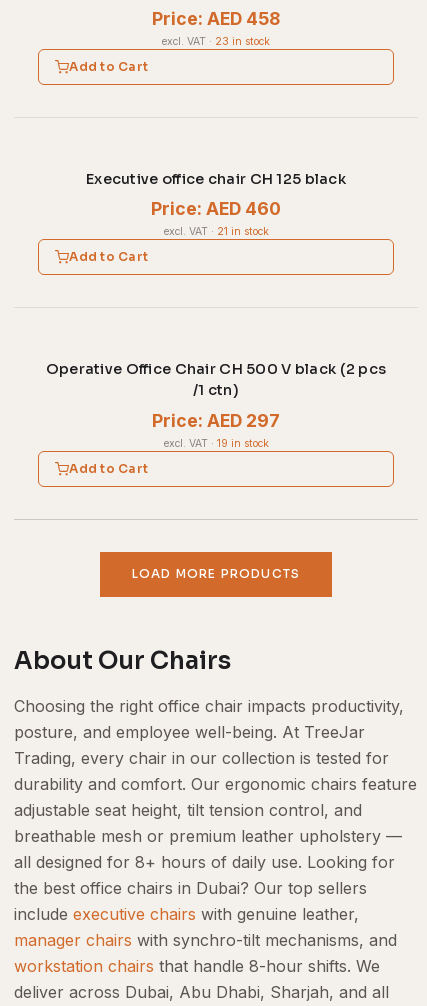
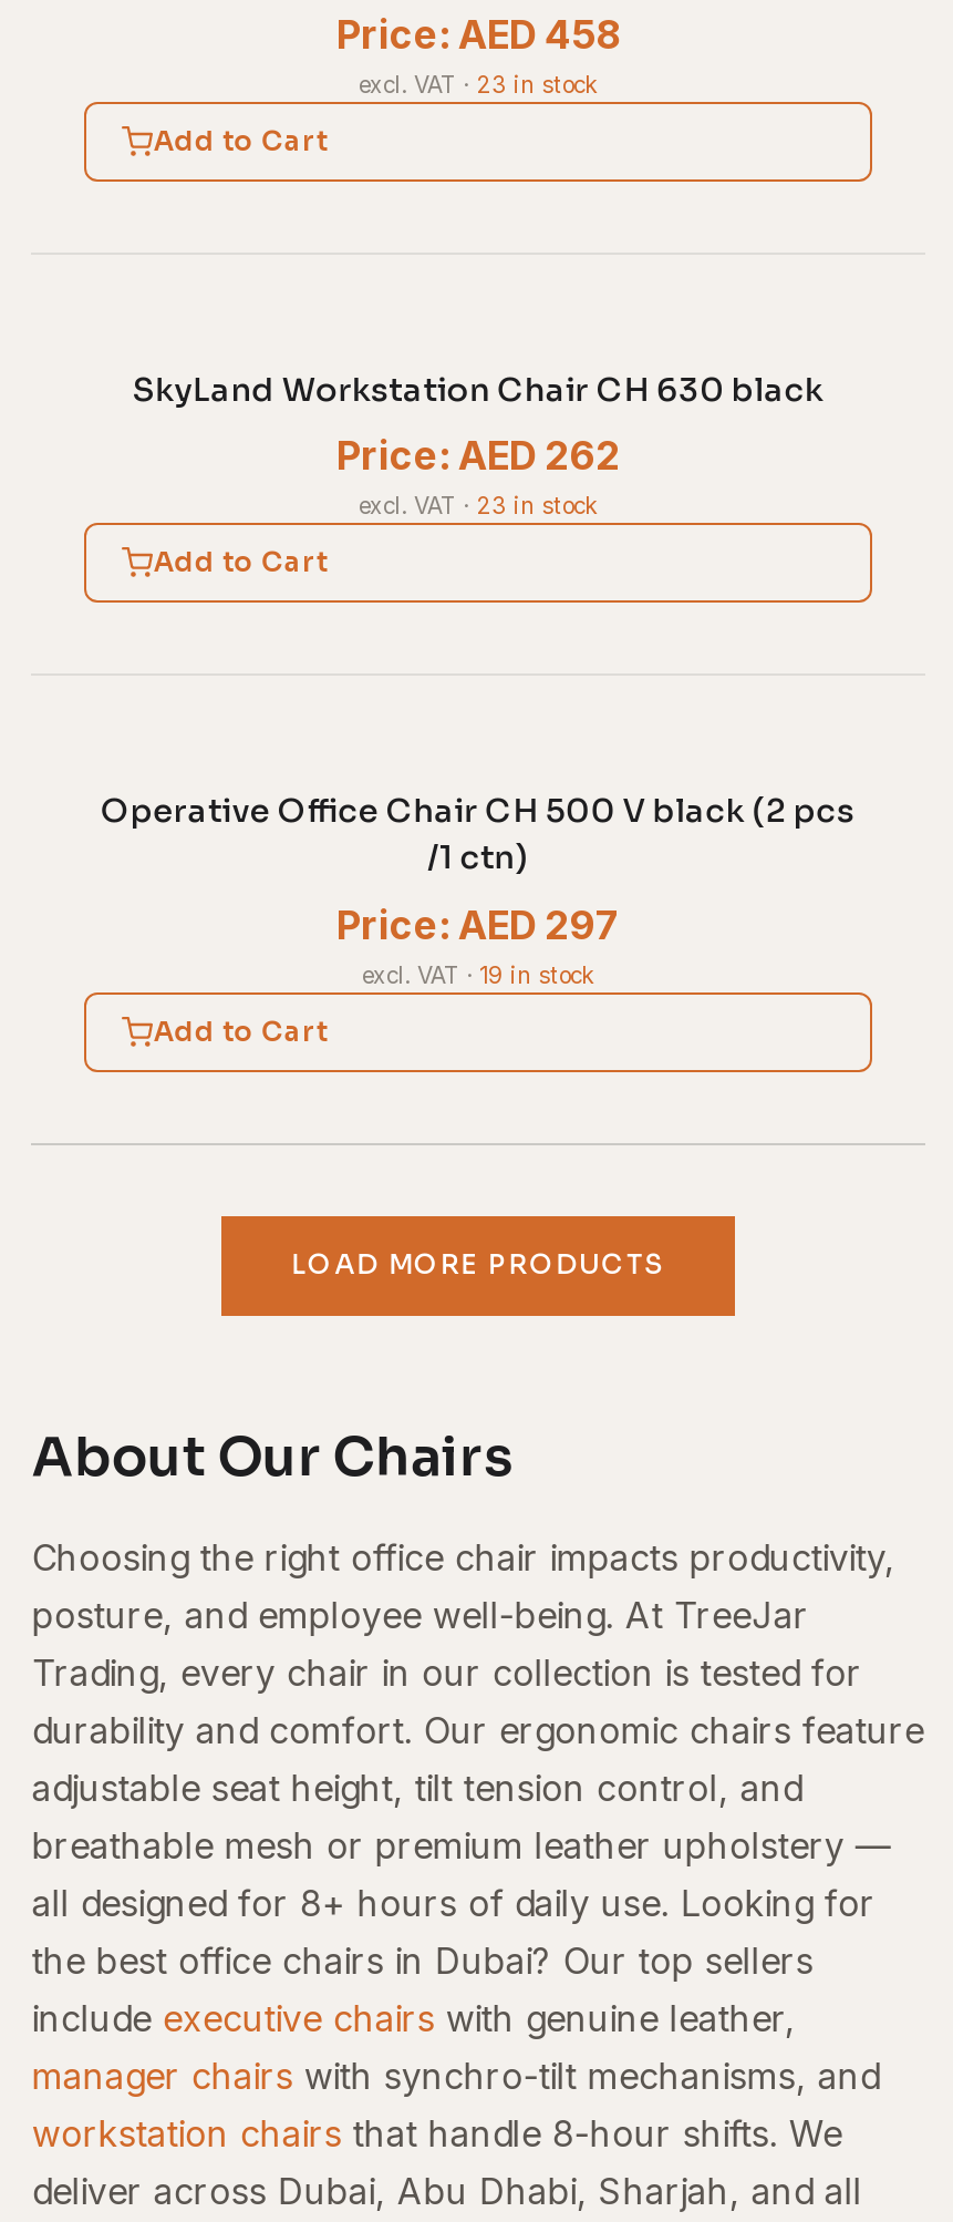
[86,170,346,188] Executive office chair CH 125 black -> [133,370,823,410] SkyLand Workstation Chair CH 630 black
[151,198,281,219] Price: AED 460 -> [336,433,620,479] Price: AED 262
[163,225,268,238] excl. VAT · 21 in stock -> [359,492,598,521] excl. VAT · 23 in stock

